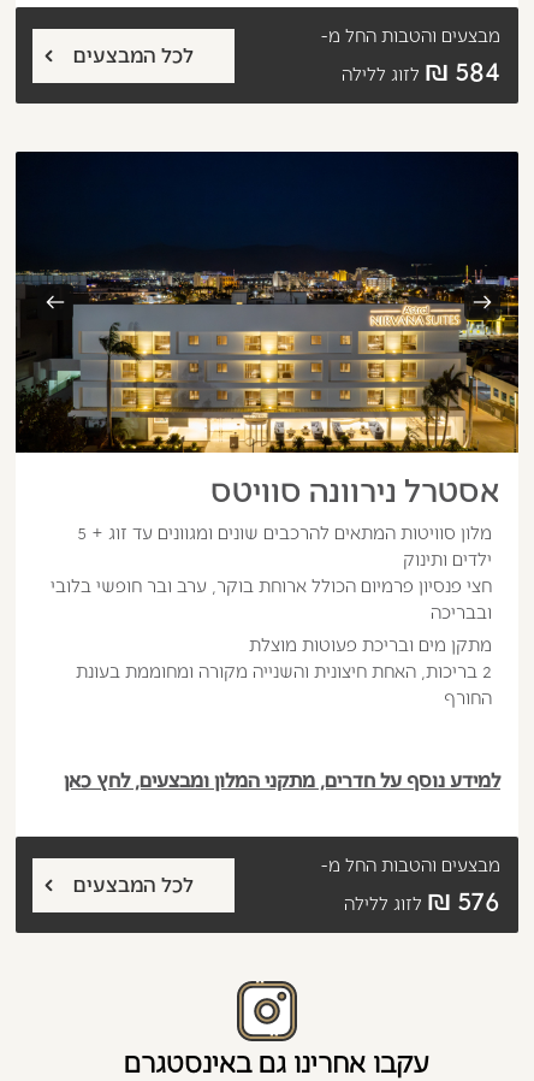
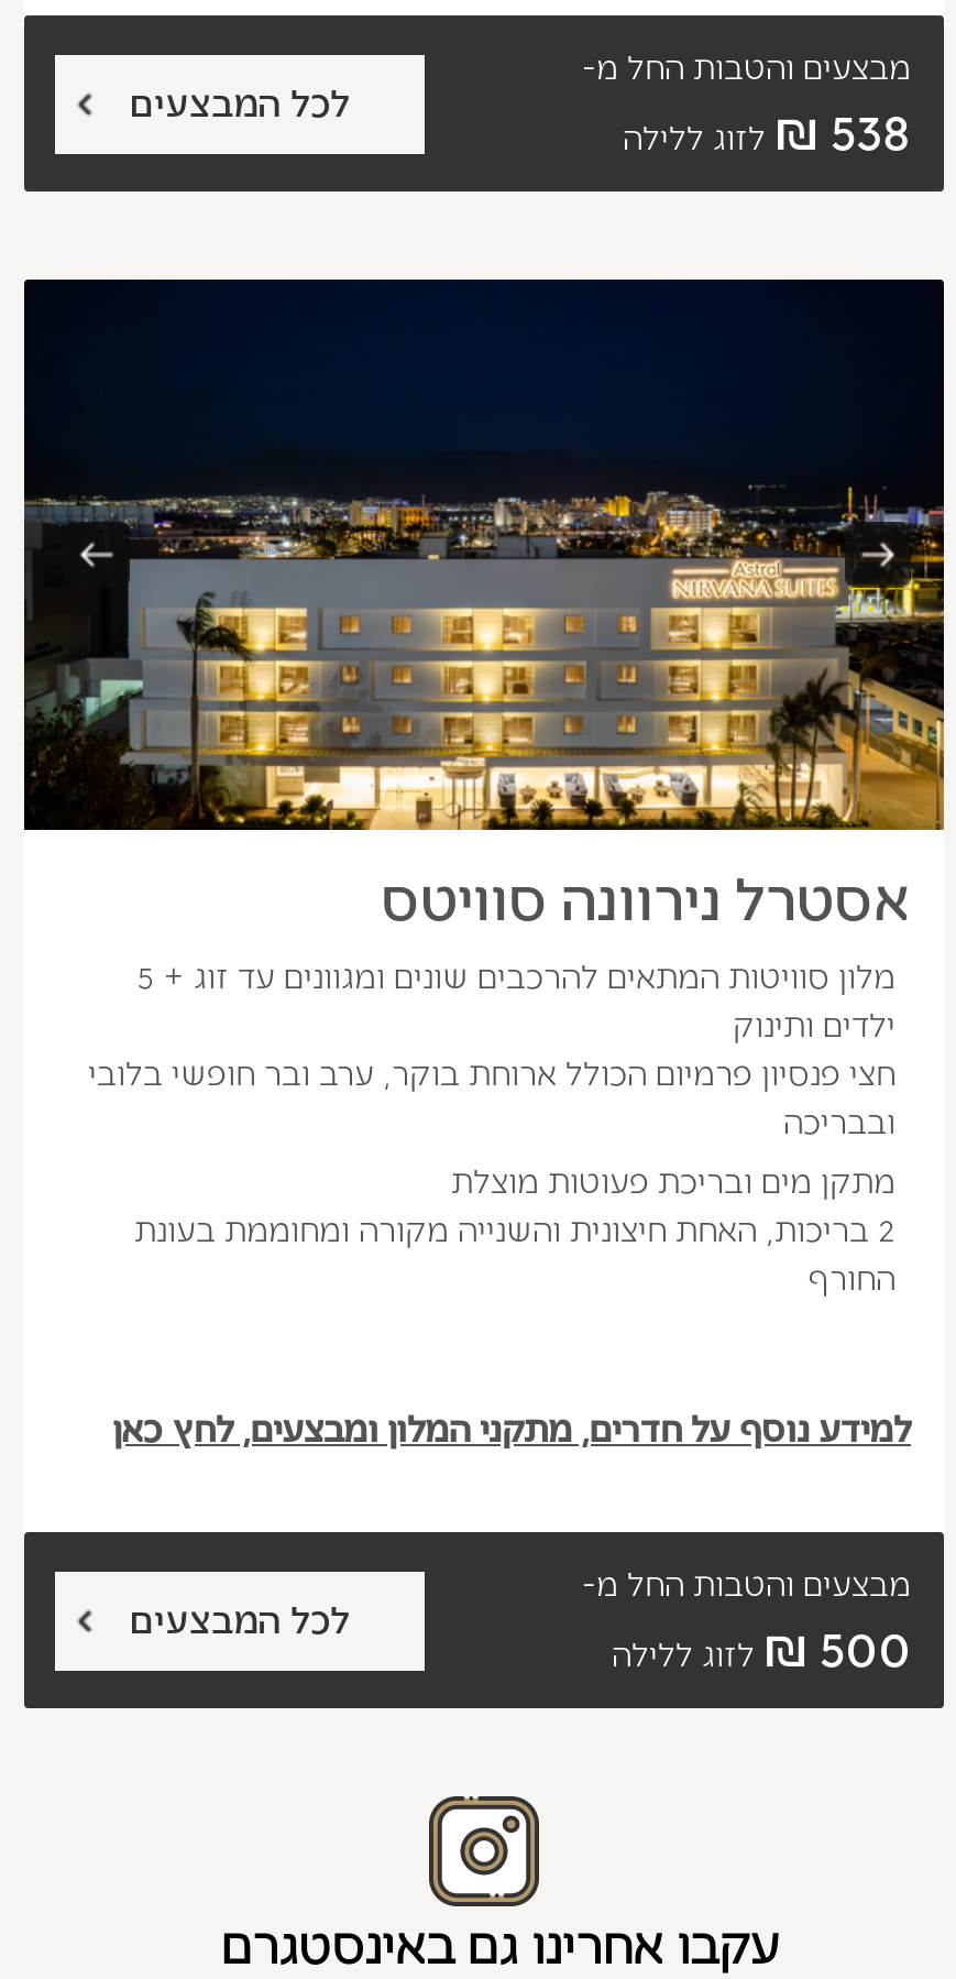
[342,50,500,86] 584 ₪ לזוג ללילה -> [623,94,911,160] 538 ₪ לזוג ללילה
[344,879,500,915] 576 ₪ לזוג ללילה -> [612,1610,911,1676] 500 ₪ לזוג ללילה

